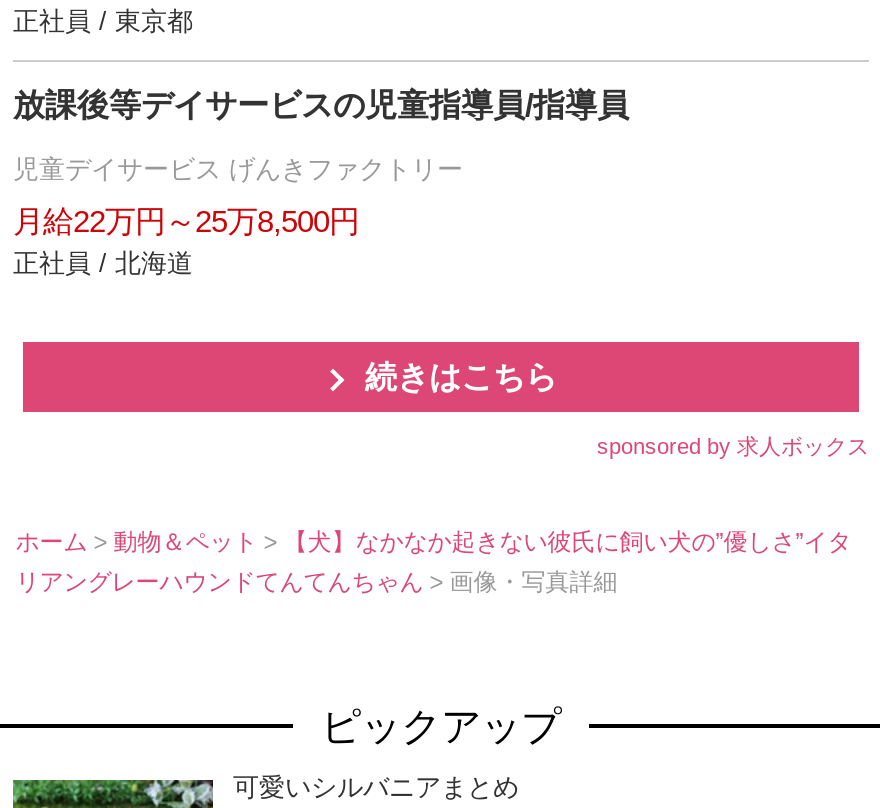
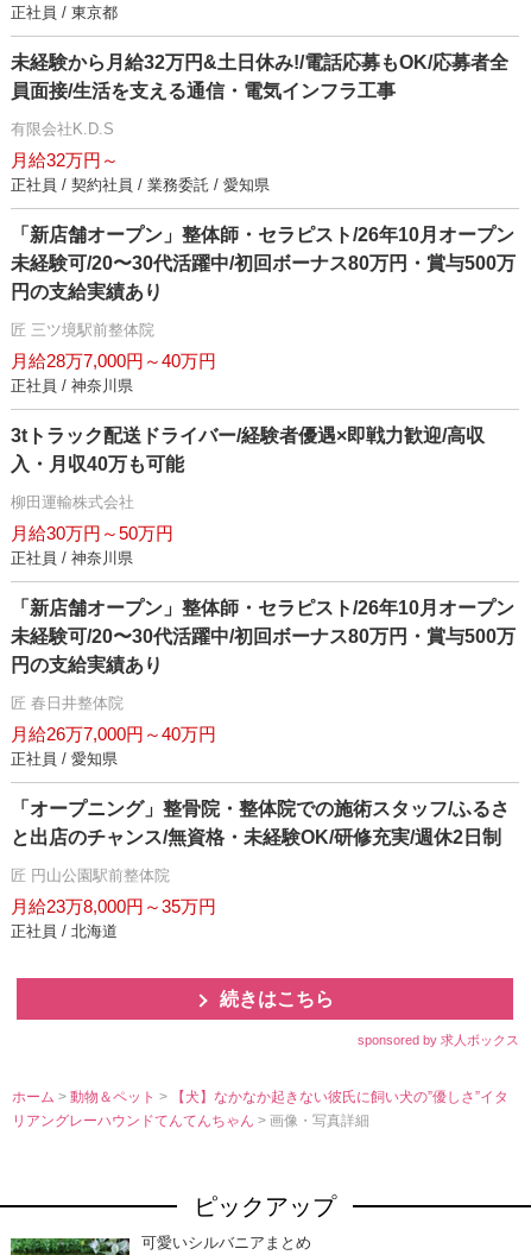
[13,89,629,239] 放課後等デイサービスの児童指導員/指導員 | 児童デイサービス げんきファクトリー | 月給22万円～25万8,500円 -> [11,53,516,917] 未経験から月給32万円&土日休み!/電話応募もOK/応募者全 | 員面接/生活を支える通信・電気インフラ工事 | 有限会社K.D.S | 月給32万円～ | 正社員 / 契約社員 / 業務委託 / 愛知県 | 「新店舗オープン」整体師・セラピスト/26年10月オープン | 未経験可/20〜30代活躍中/初回ボーナス80万円・賞与500万 | 円の支給実績あり | 匠 三ツ境駅前整体院 | 月給28万7,000円～40万円 | 正社員 / 神奈川県 | 3tトラック配送ドライバー/経験者優遇×即戦力歓迎/高収 | 入・月収40万も可能 | 柳田運輸株式会社 | 月給30万円～50万円 | 正社員 / 神奈川県 | 「新店舗オープン」整体師・セラピスト/26年10月オープン | 未経験可/20〜30代活躍中/初回ボーナス80万円・賞与500万 | 円の支給実績あり | 匠 春日井整体院 | 月給26万7,000円～40万円 | 正社員 / 愛知県 | 「オープニング」整骨院・整体院での施術スタッフ/ふるさ | と出店のチャンス/無資格・未経験OK/研修充実/週休2日制 | 匠 円山公園駅前整体院 | 月給23万8,000円～35万円

